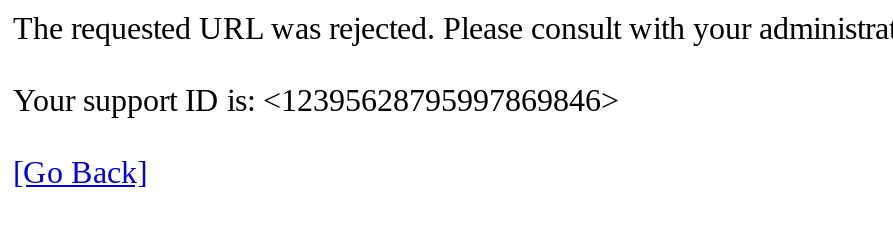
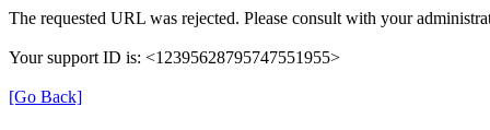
[13,83,619,117] Your support ID is: <12395628795997869846> -> [9,48,340,67] Your support ID is: <12395628795747551955>

